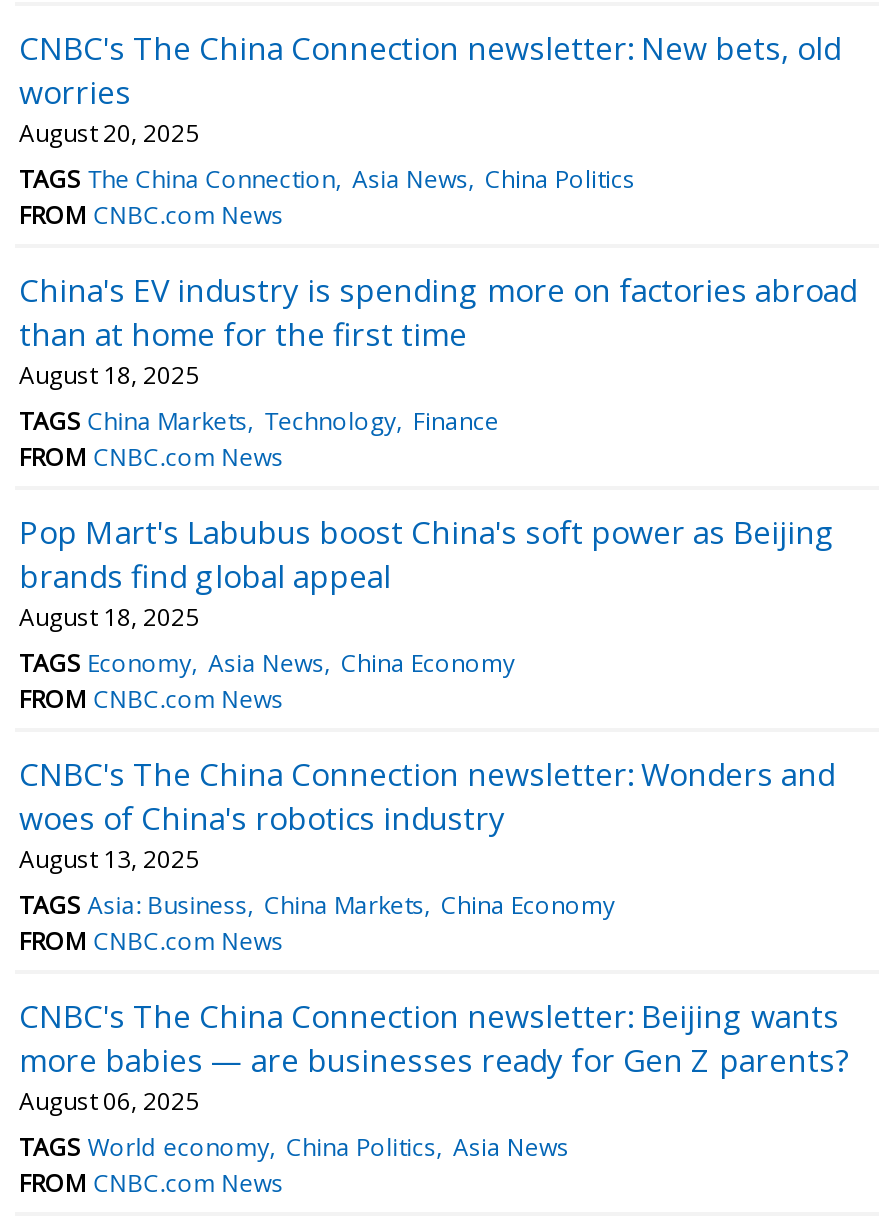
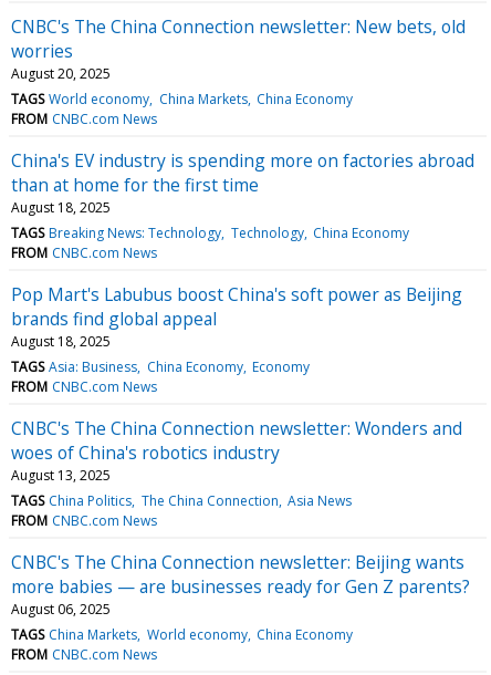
[19,162,635,196] TAGS The China Connection Asia News China Politics -> [11,90,353,108] TAGS World economy China Markets China Economy
[19,404,499,438] TAGS China Markets Technology Finance -> [11,223,409,242] TAGS Breaking News: Technology Technology China Economy
[19,646,515,680] TAGS Economy Asia News China Economy -> [11,357,310,376] TAGS Asia: Business China Economy Economy
[19,888,615,922] TAGS Asia: Business China Markets China Economy -> [11,491,352,510] TAGS China Politics The China Connection Asia News
[19,1130,569,1164] TAGS World economy China Politics Asia News -> [11,625,353,644] TAGS China Markets World economy China Economy

